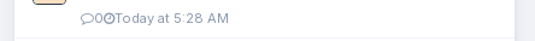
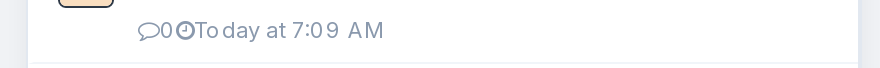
[94,10,229,27] 0 Today at 5:28 AM -> [160,16,384,44] 0 Today at 7:09 AM

